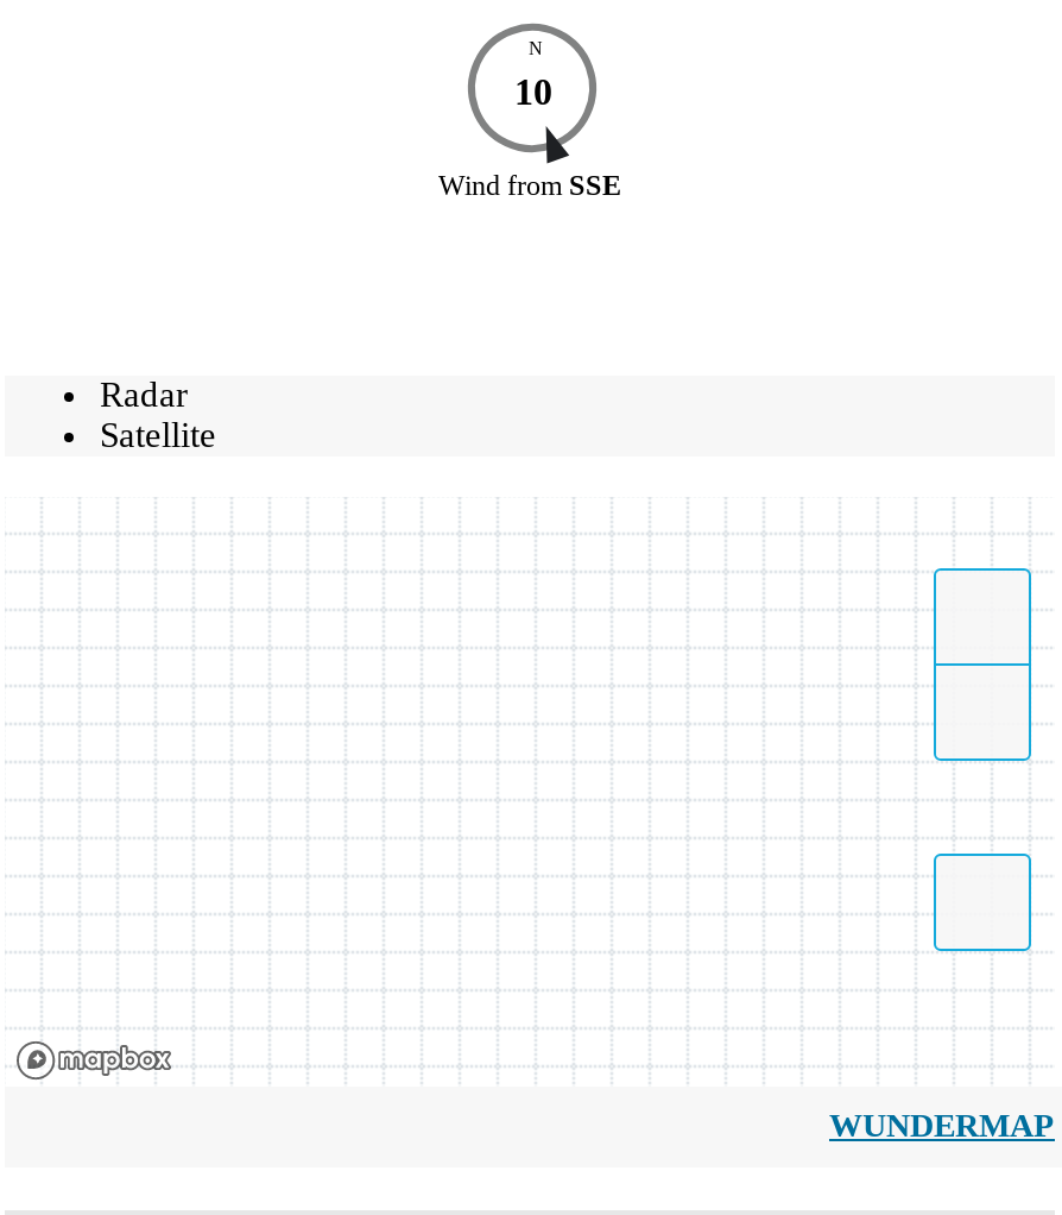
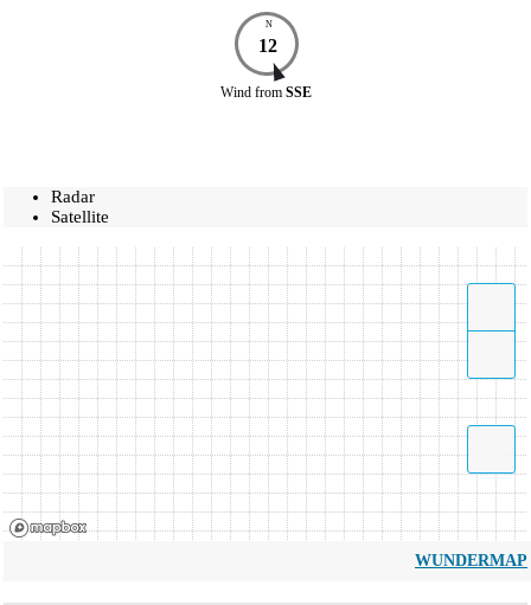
[514,71,552,112] 10 -> [258,35,277,56] 12

